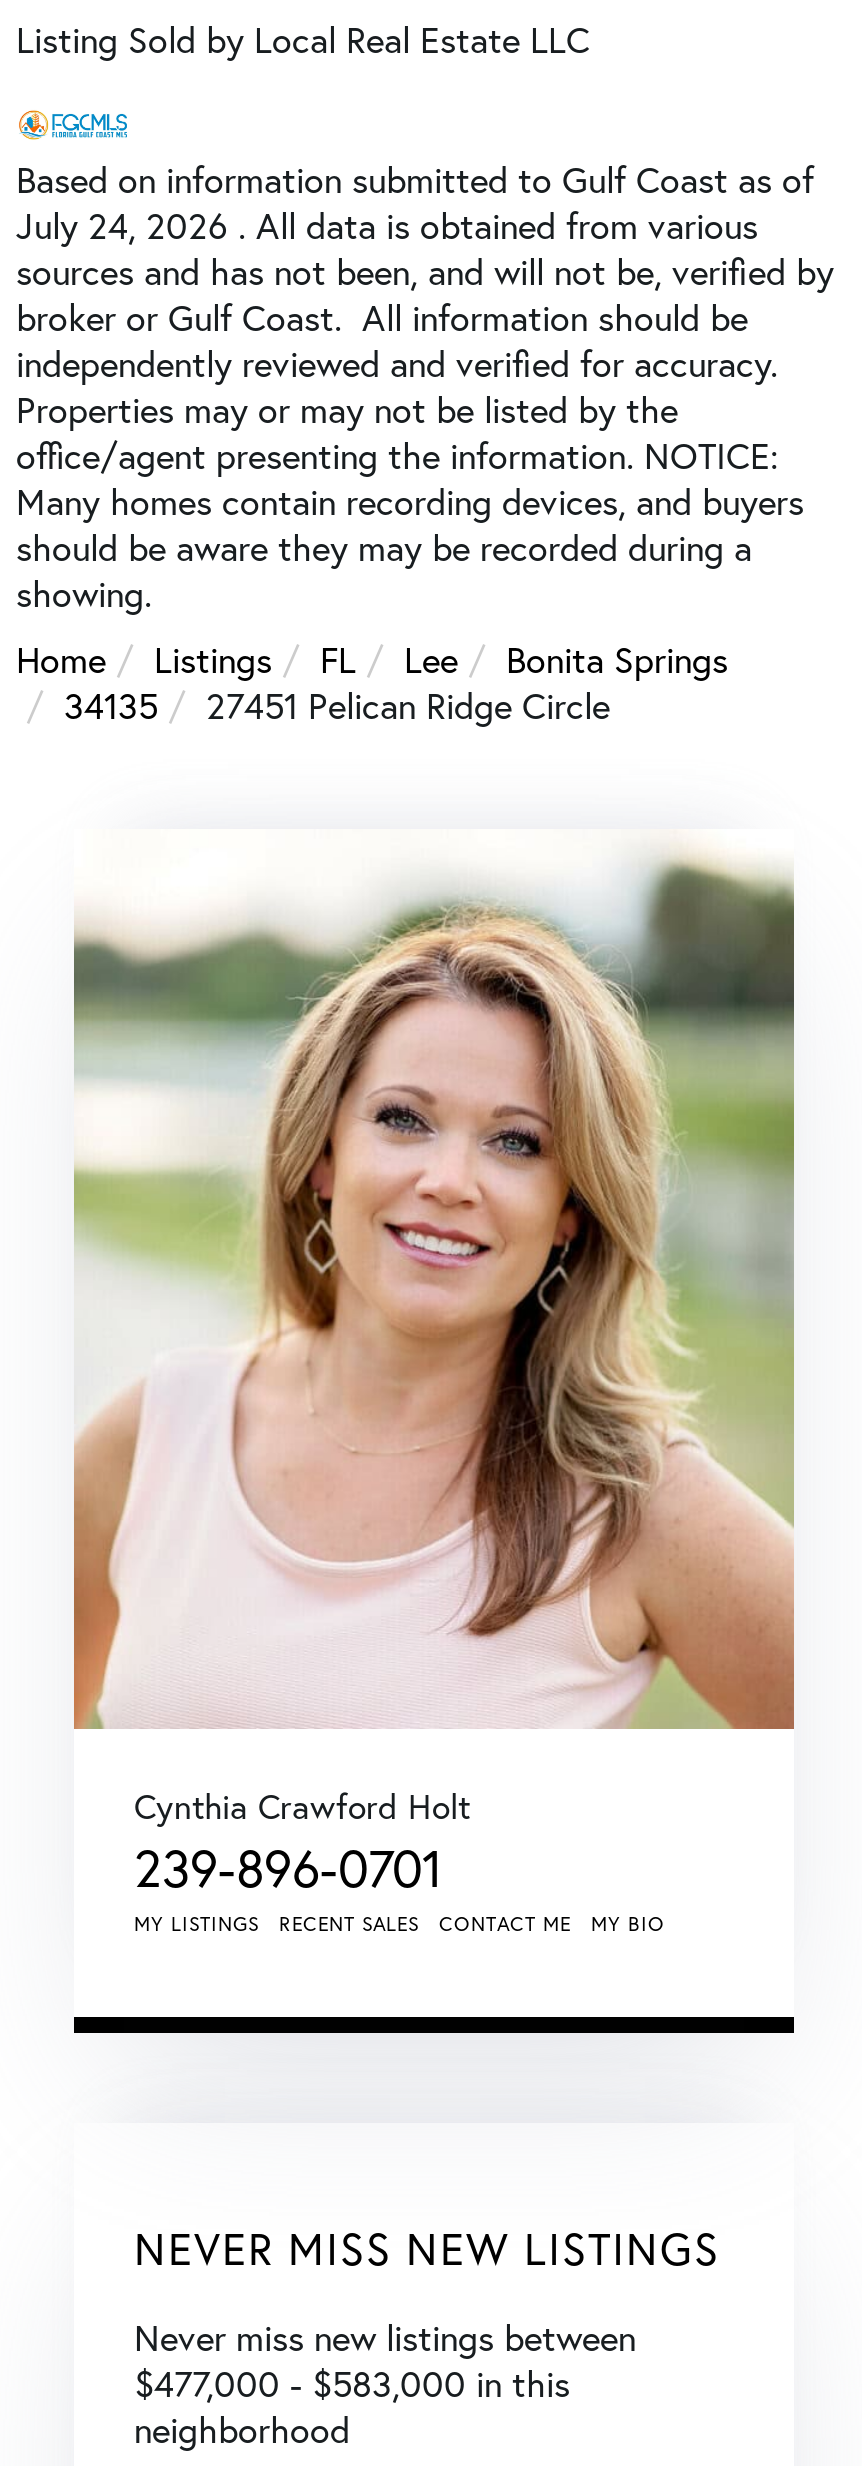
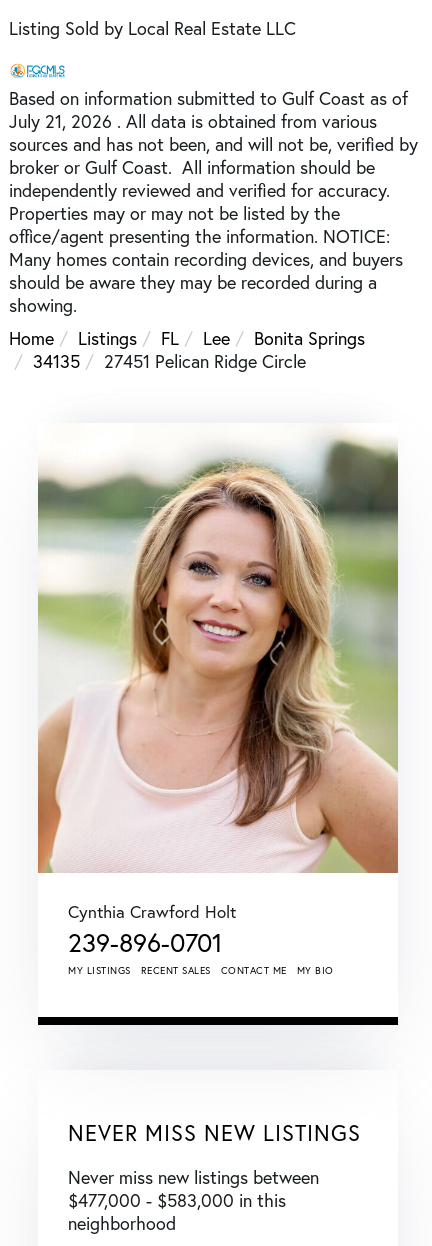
[16,203,758,249] July 24, 2026 . All data is obtained from various -> [9,110,377,133] July 21, 2026 . All data is obtained from various

